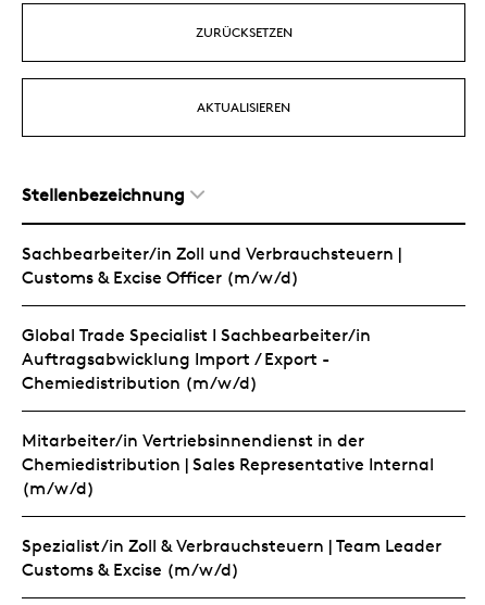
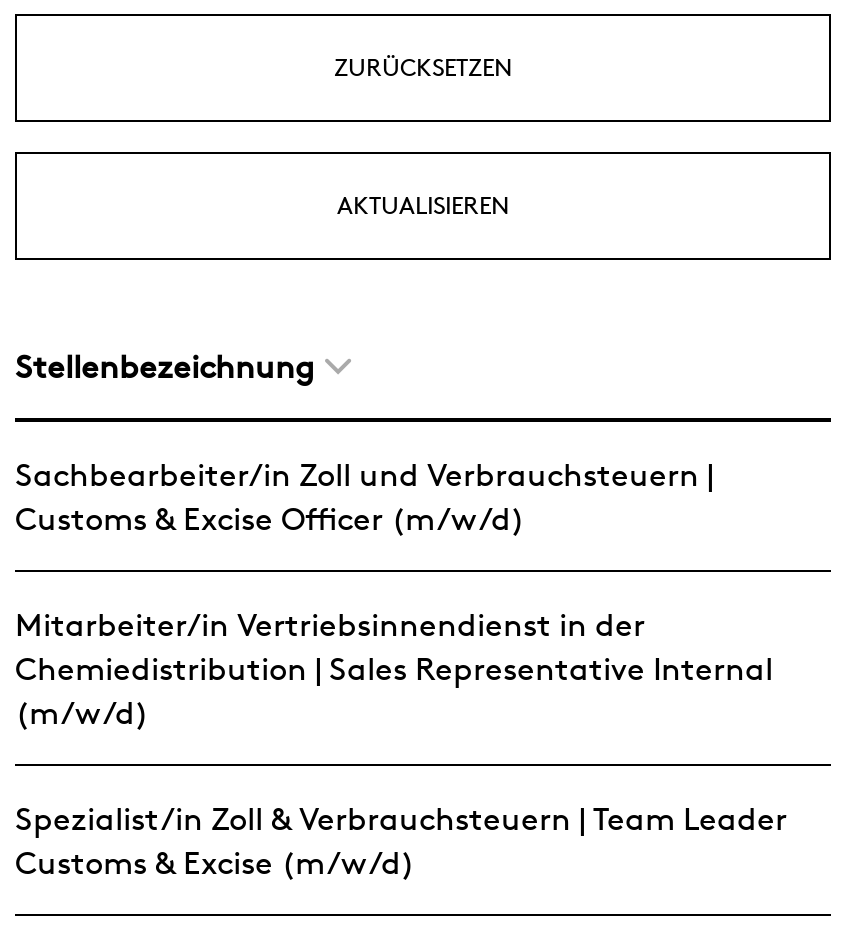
[22,324,371,393] Global Trade Specialist I Sachbearbeiter/in | Auftragsabwicklung Import / Export - | Chemiedistribution (m/w/d) -> none

